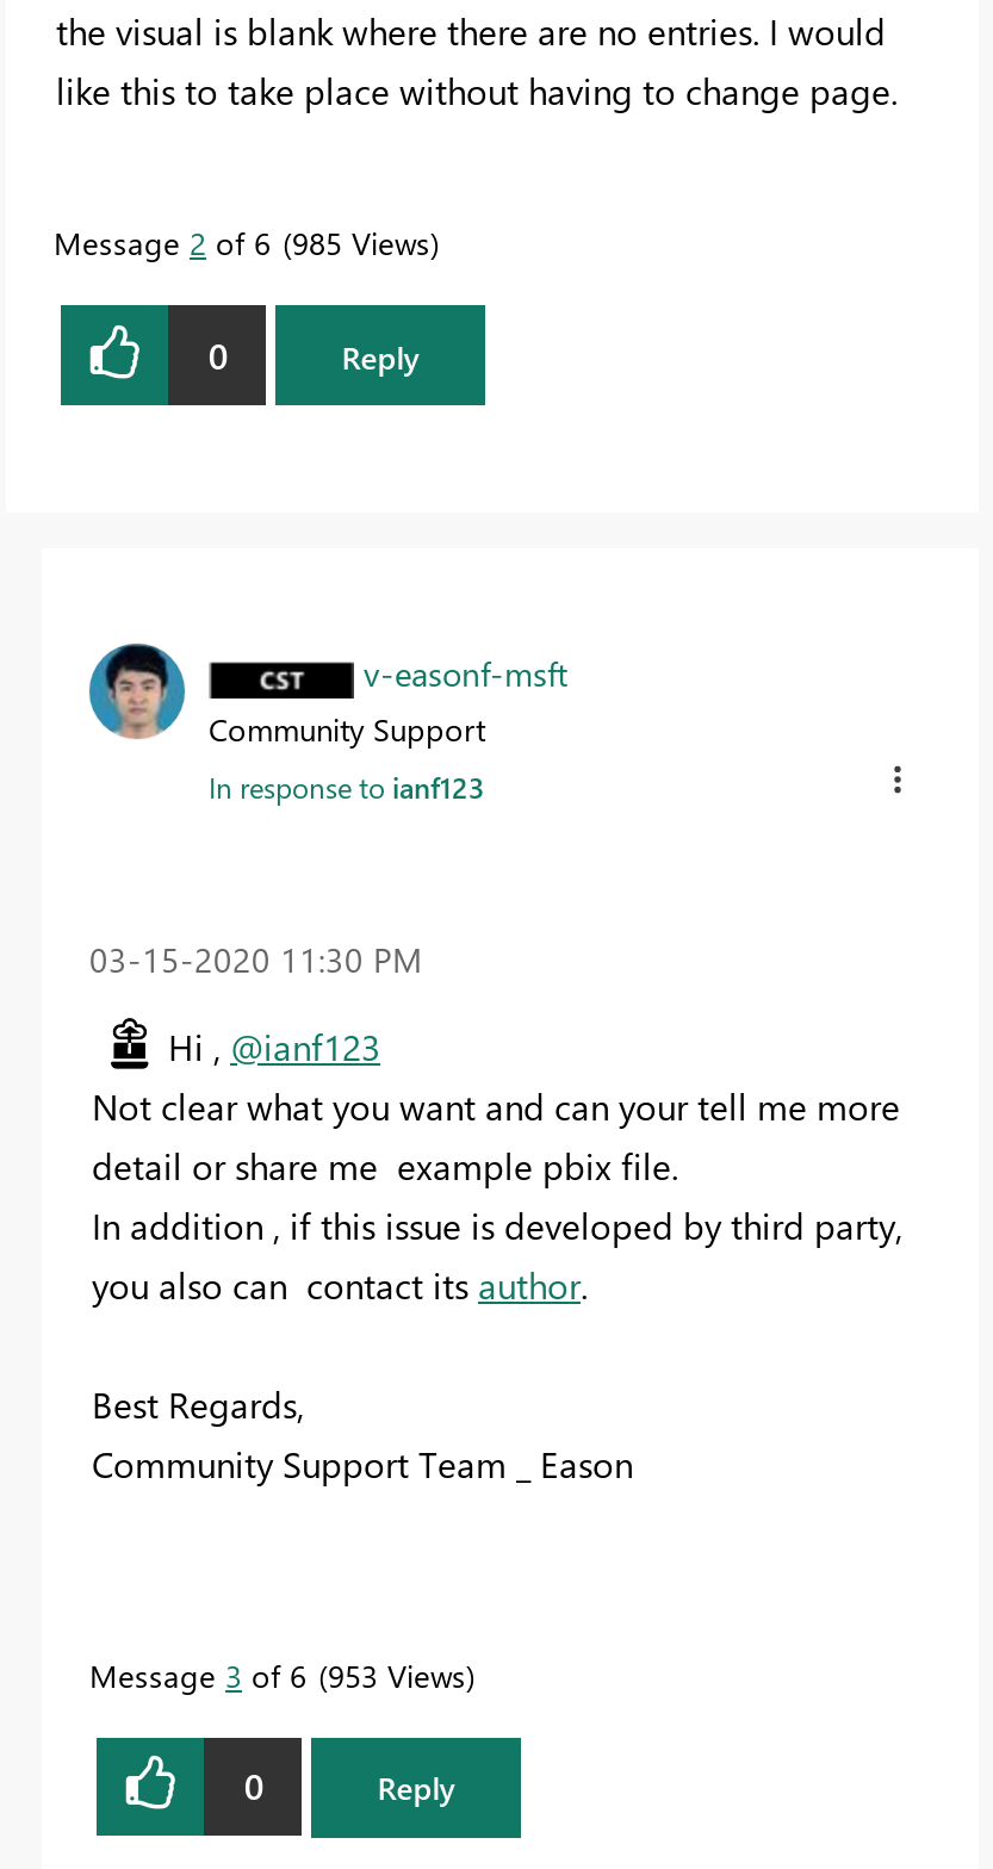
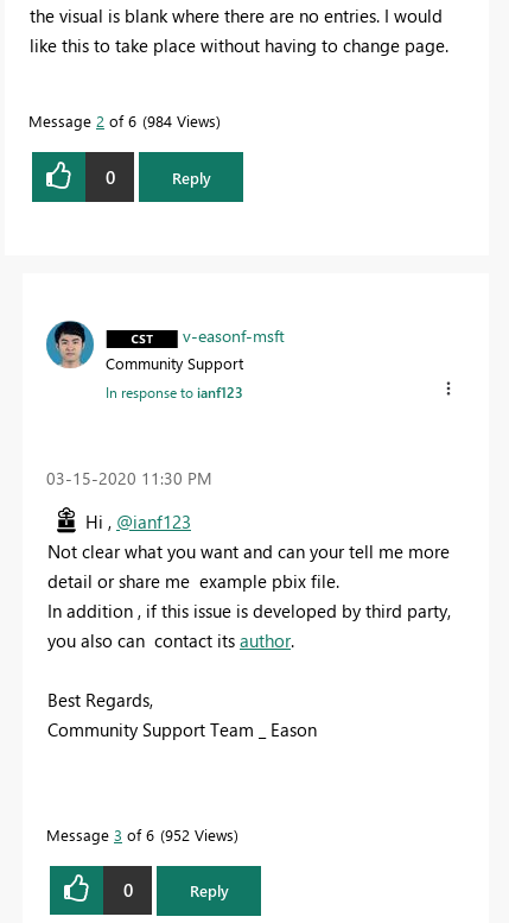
[54,222,430,262] Message 2 of 6 985 Views -> [28,111,216,131] Message 2 of 6 984 Views
[89,1653,466,1694] Message 3 of 6 953 Views -> [46,824,234,844] Message 3 of 6 952 Views

